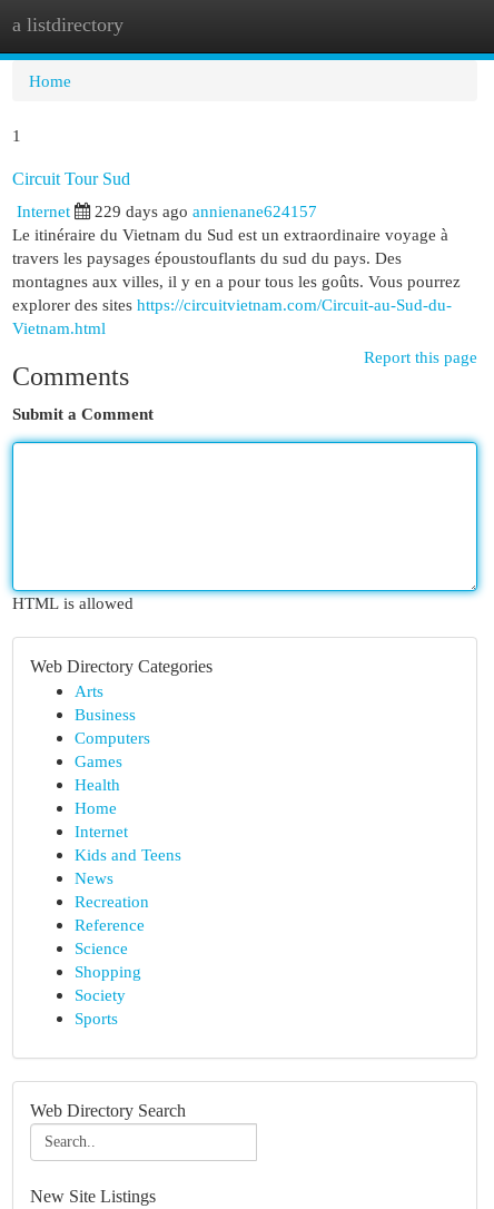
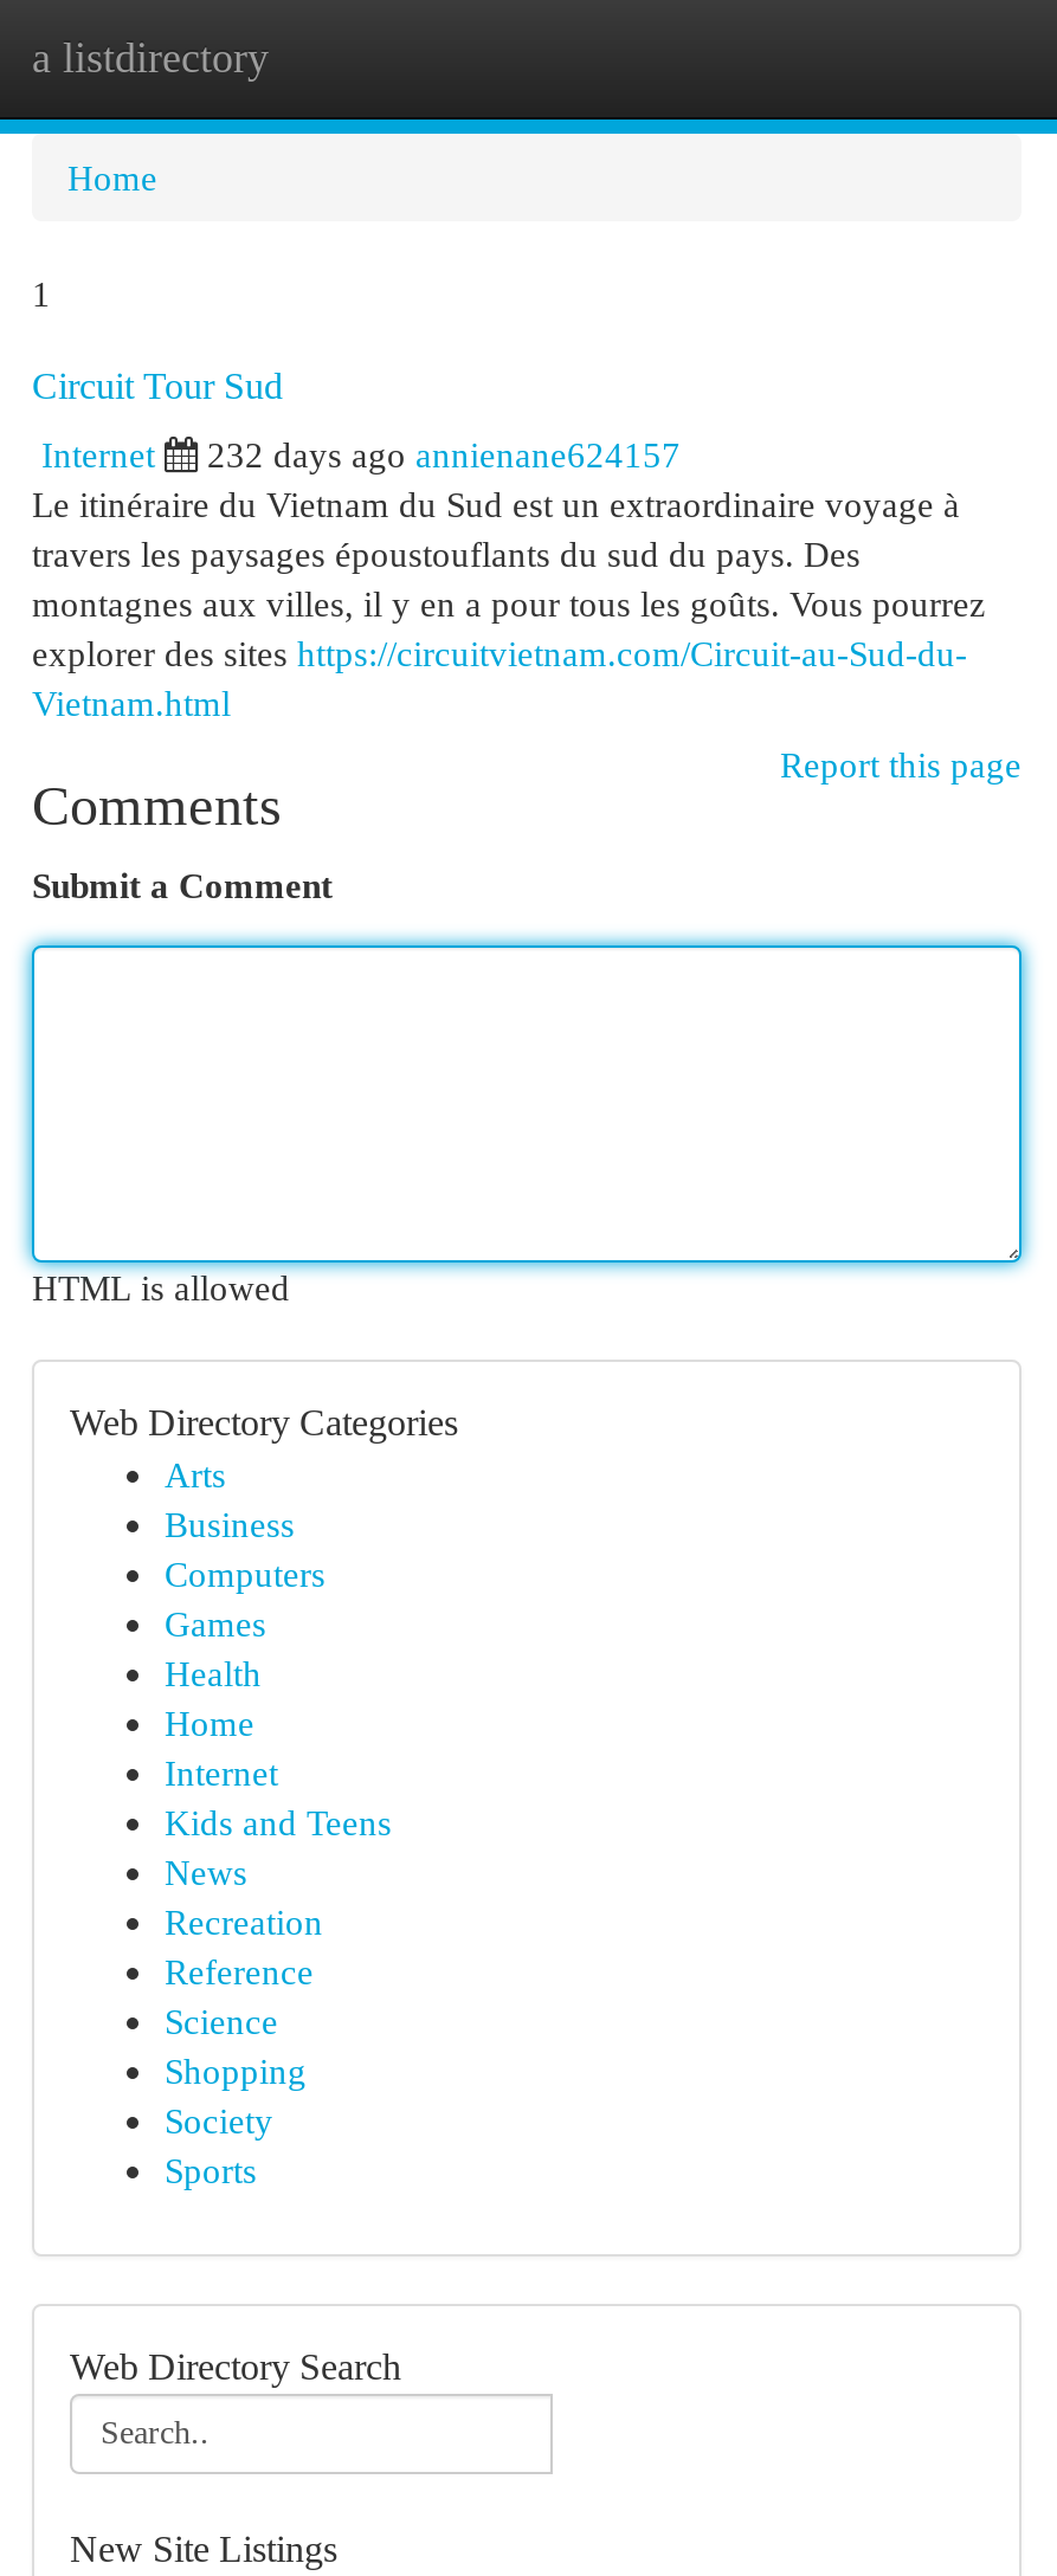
[95,202,317,220] 229 days ago annienane624157 -> [207,434,681,474] 232 days ago annienane624157

